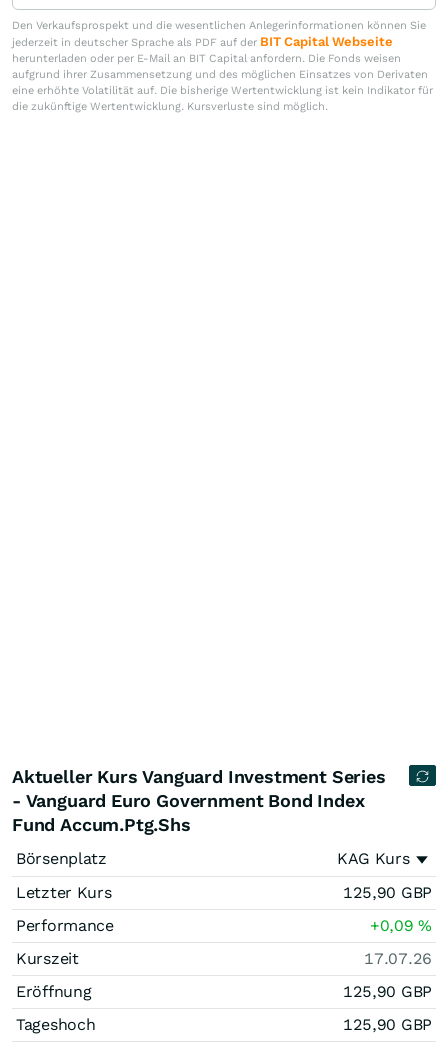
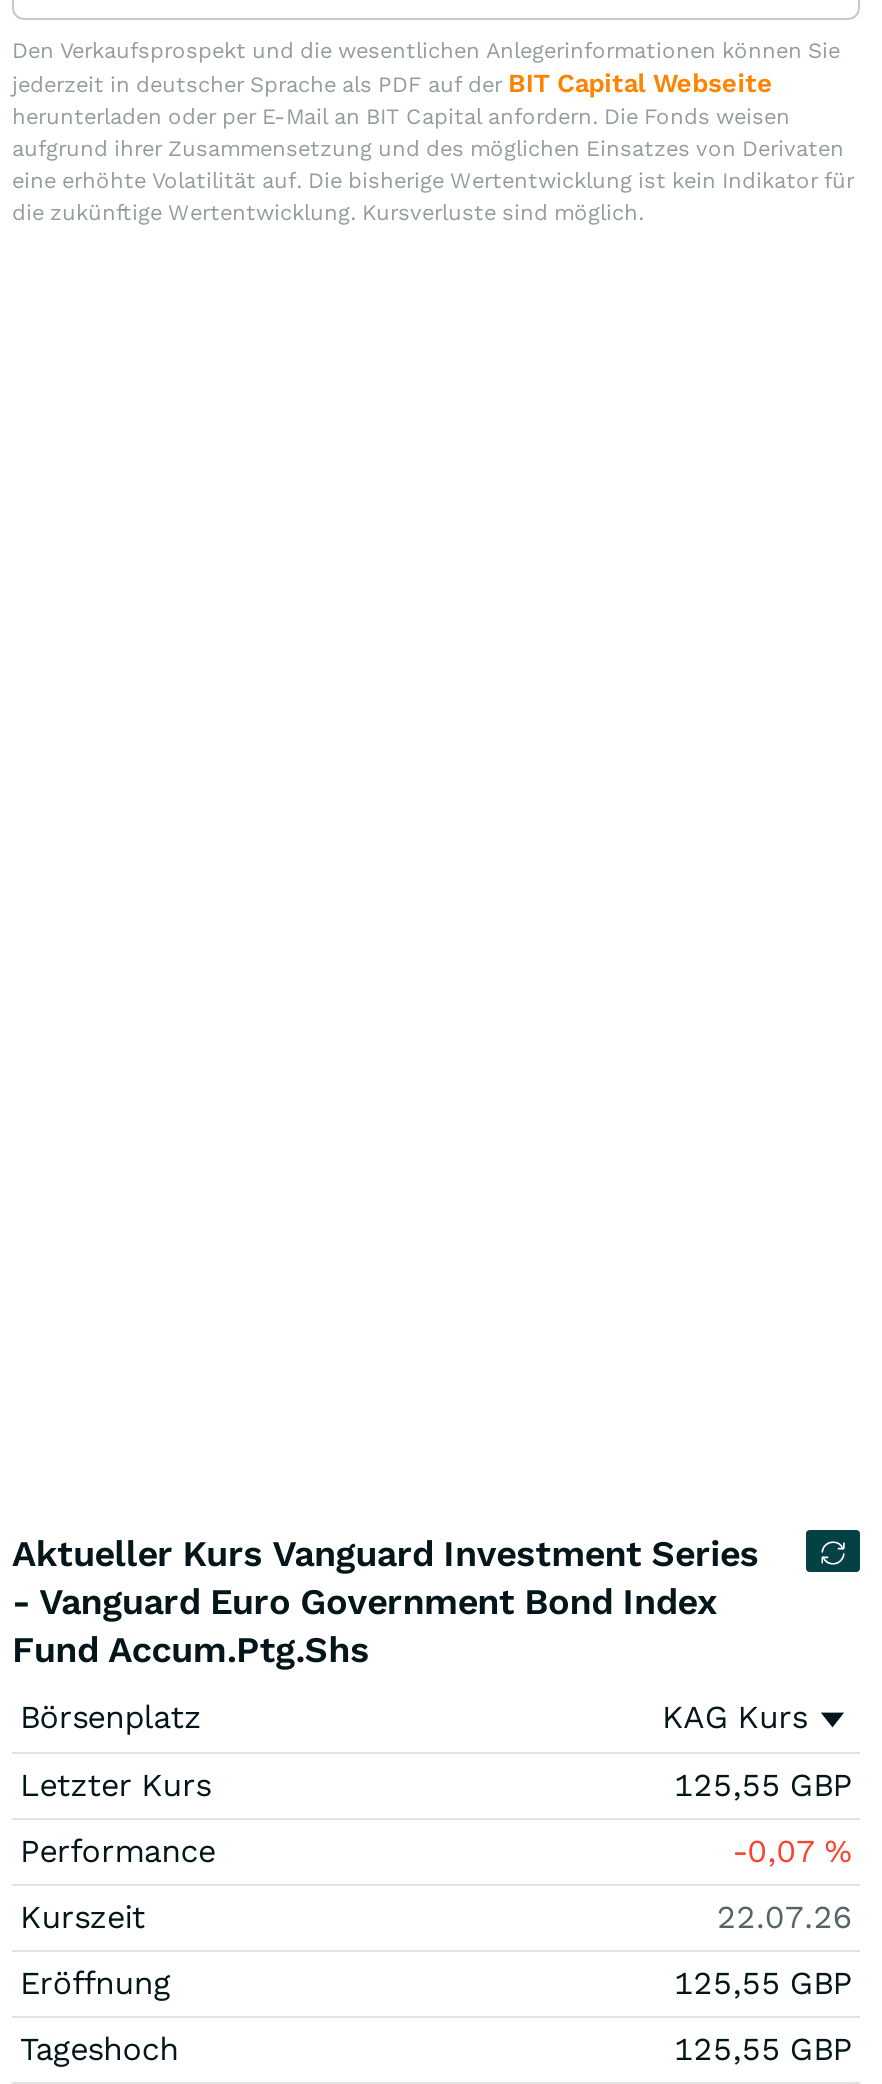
[343,883,432,902] 125,90 GBP -> [674,1766,852,1804] 125,55 GBP
[370,916,432,935] +0,09% -> [732,1832,852,1870] -0,07%
[364,949,432,968] 17.07.26 -> [717,1898,852,1936] 22.07.26
[343,982,432,1001] 125,90 GBP -> [674,1964,852,2002] 125,55 GBP
[343,1015,432,1034] 125,90 GBP -> [674,2030,852,2068] 125,55 GBP

